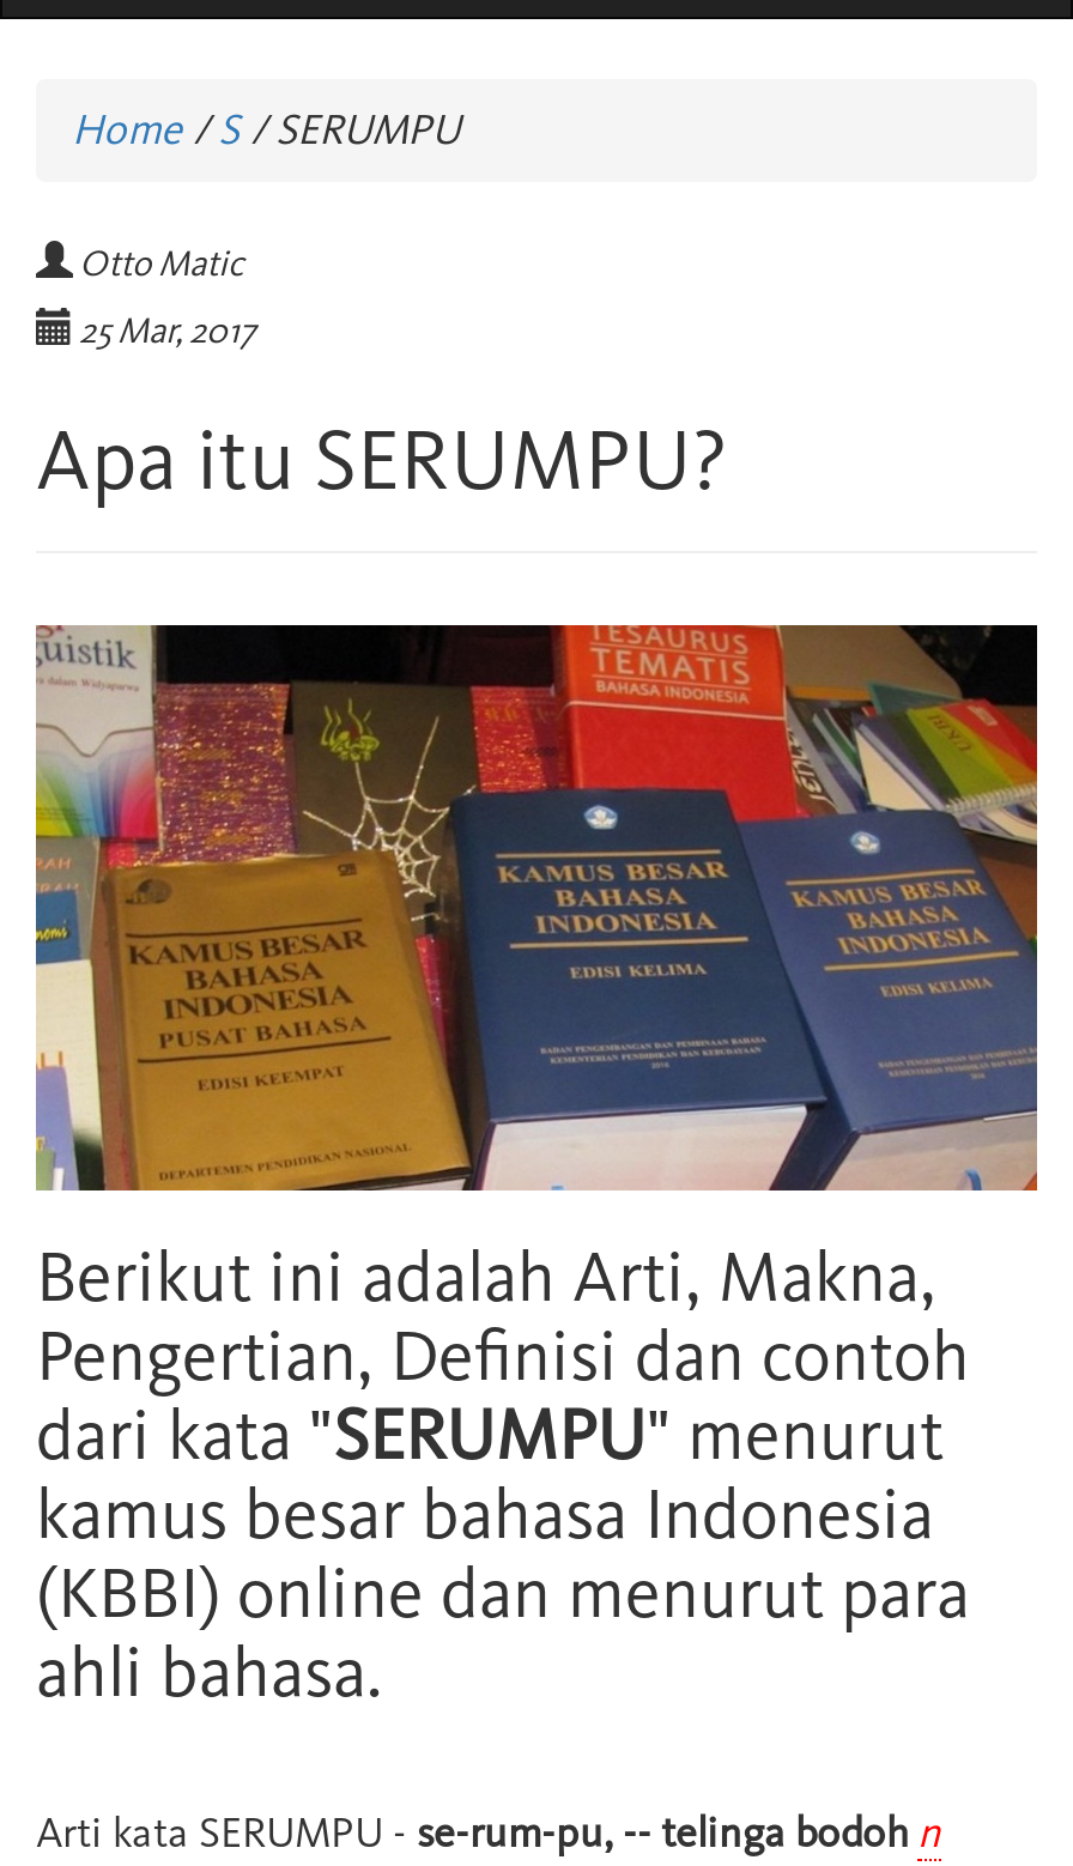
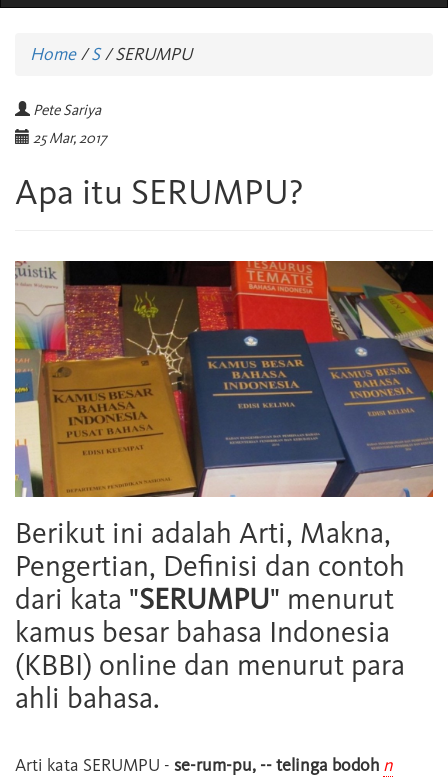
[79,242,244,285] Otto Matic -> [33,101,101,119] Pete Sariya

